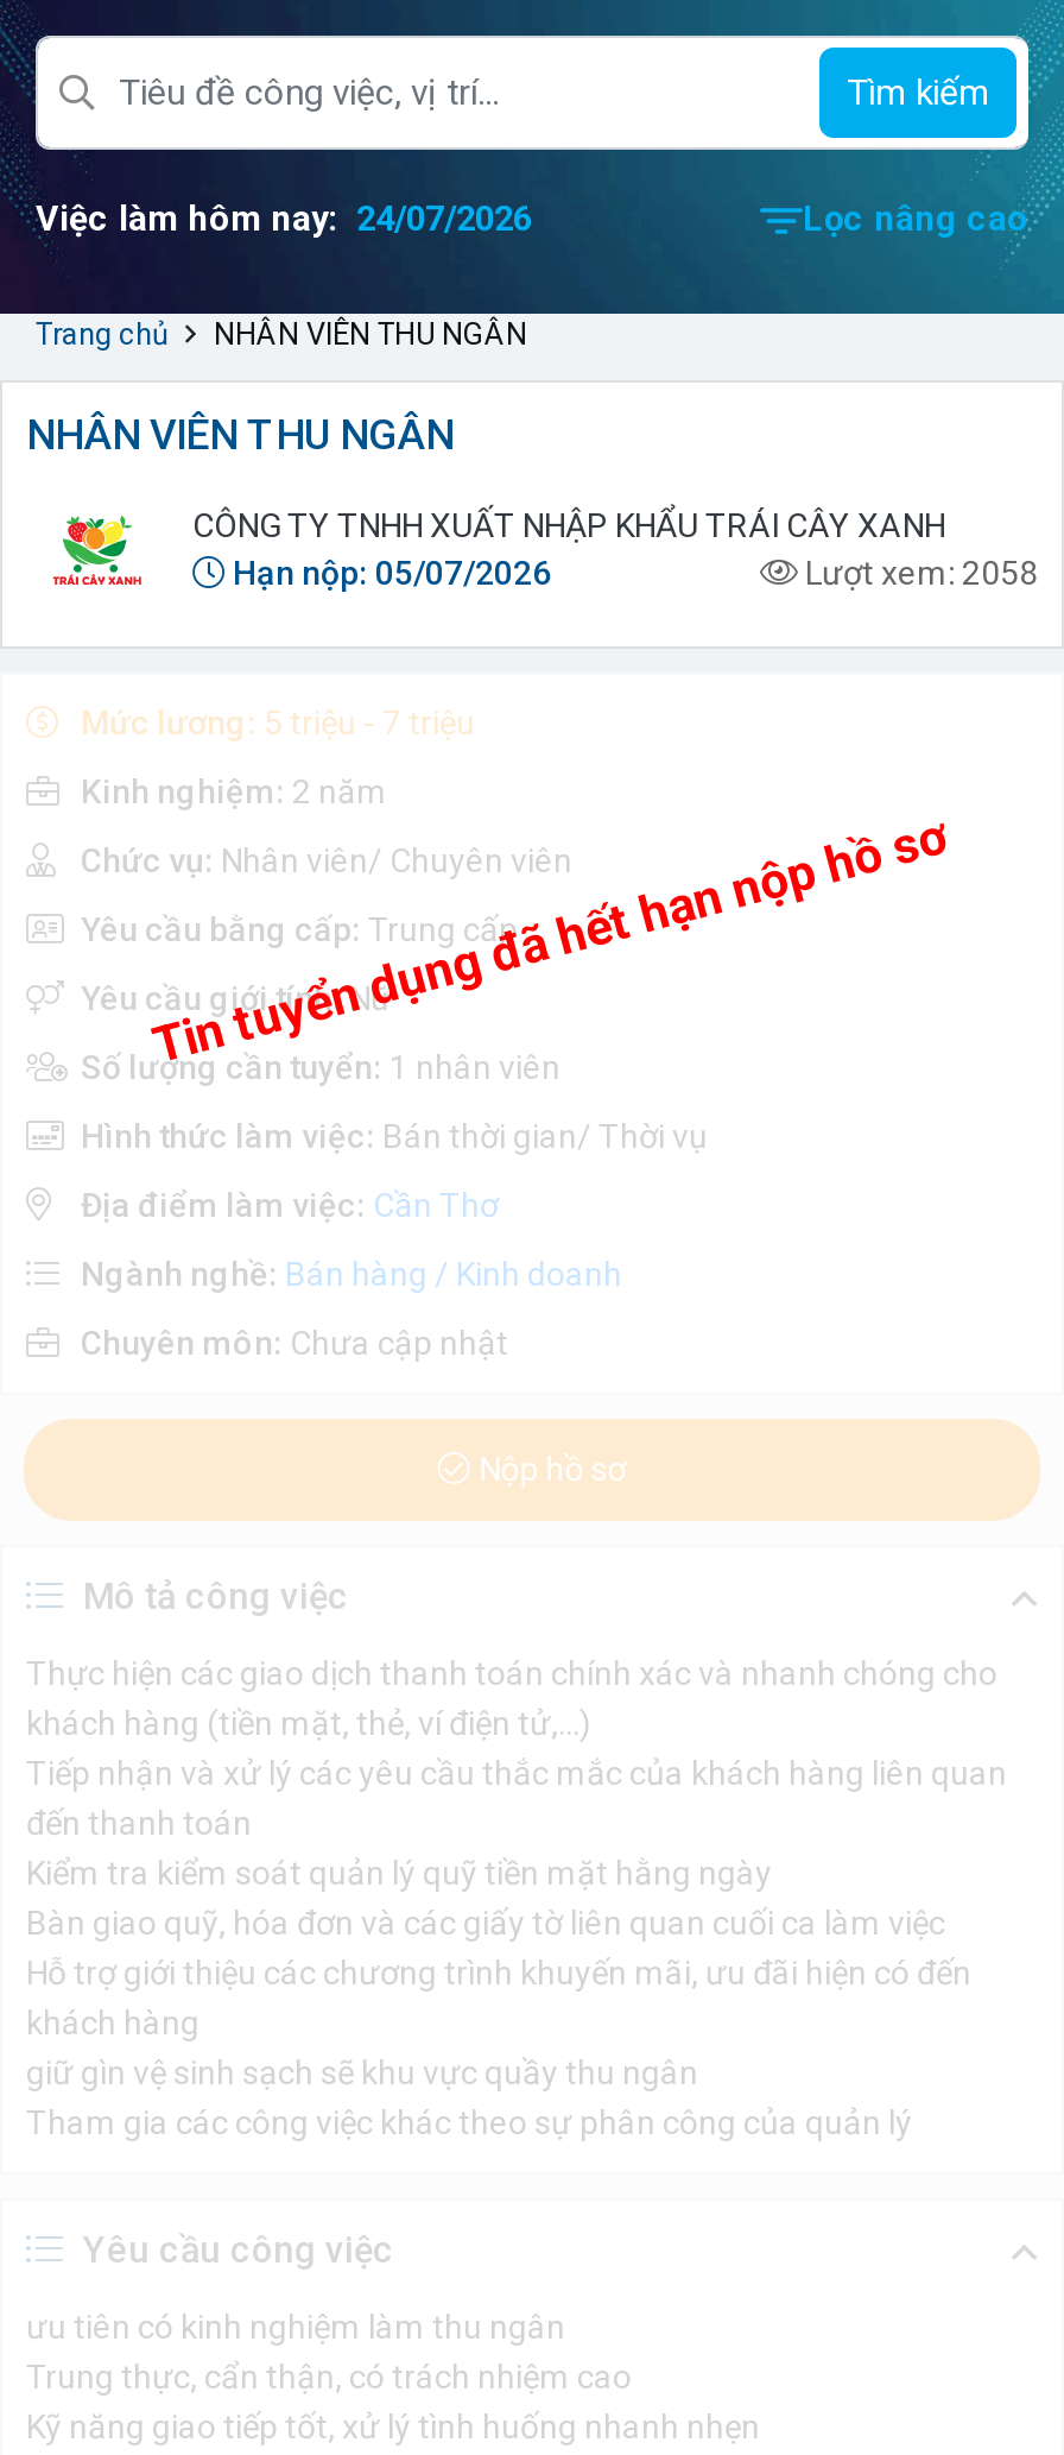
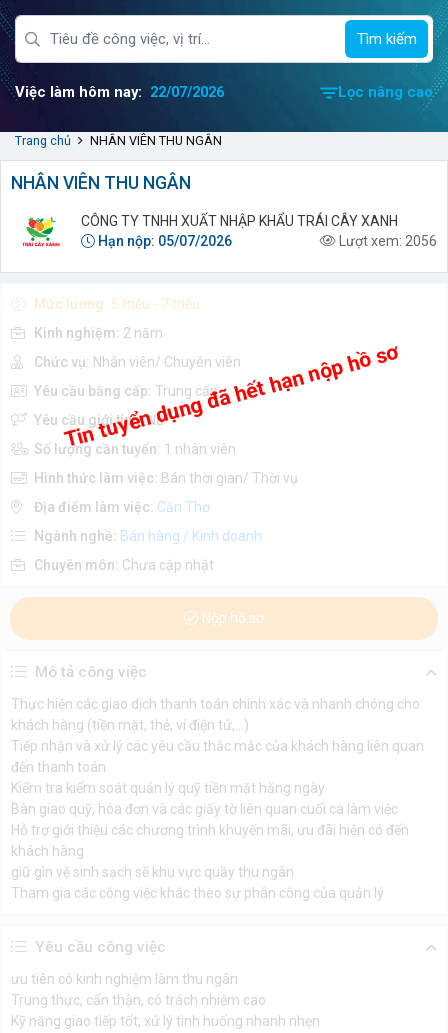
[36,197,532,240] Việc làm hôm nay: 24/07/2026 -> [15,83,224,101] Việc làm hôm nay: 22/07/2026
[805,553,1038,591] Lượt xem: 2058 -> [339,232,437,248] Lượt xem: 2056

